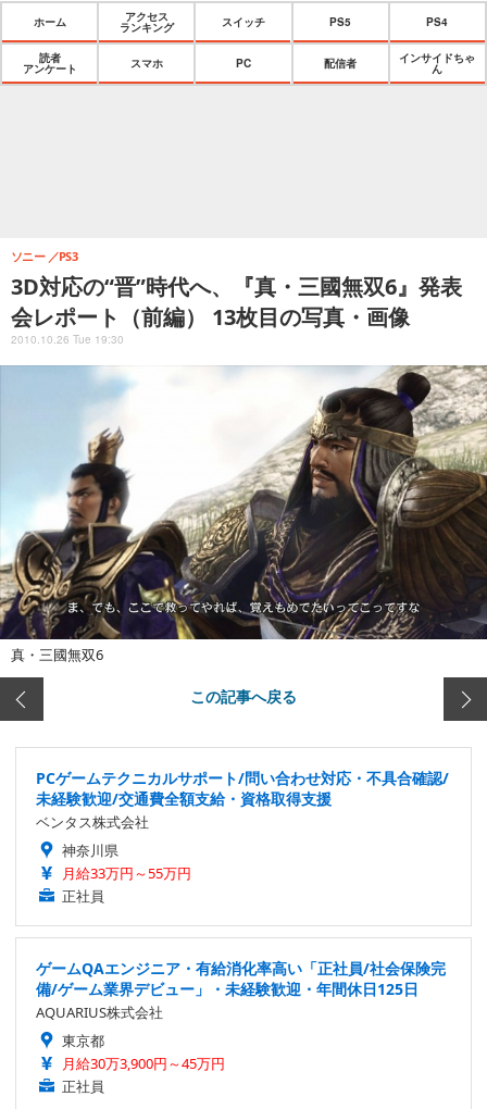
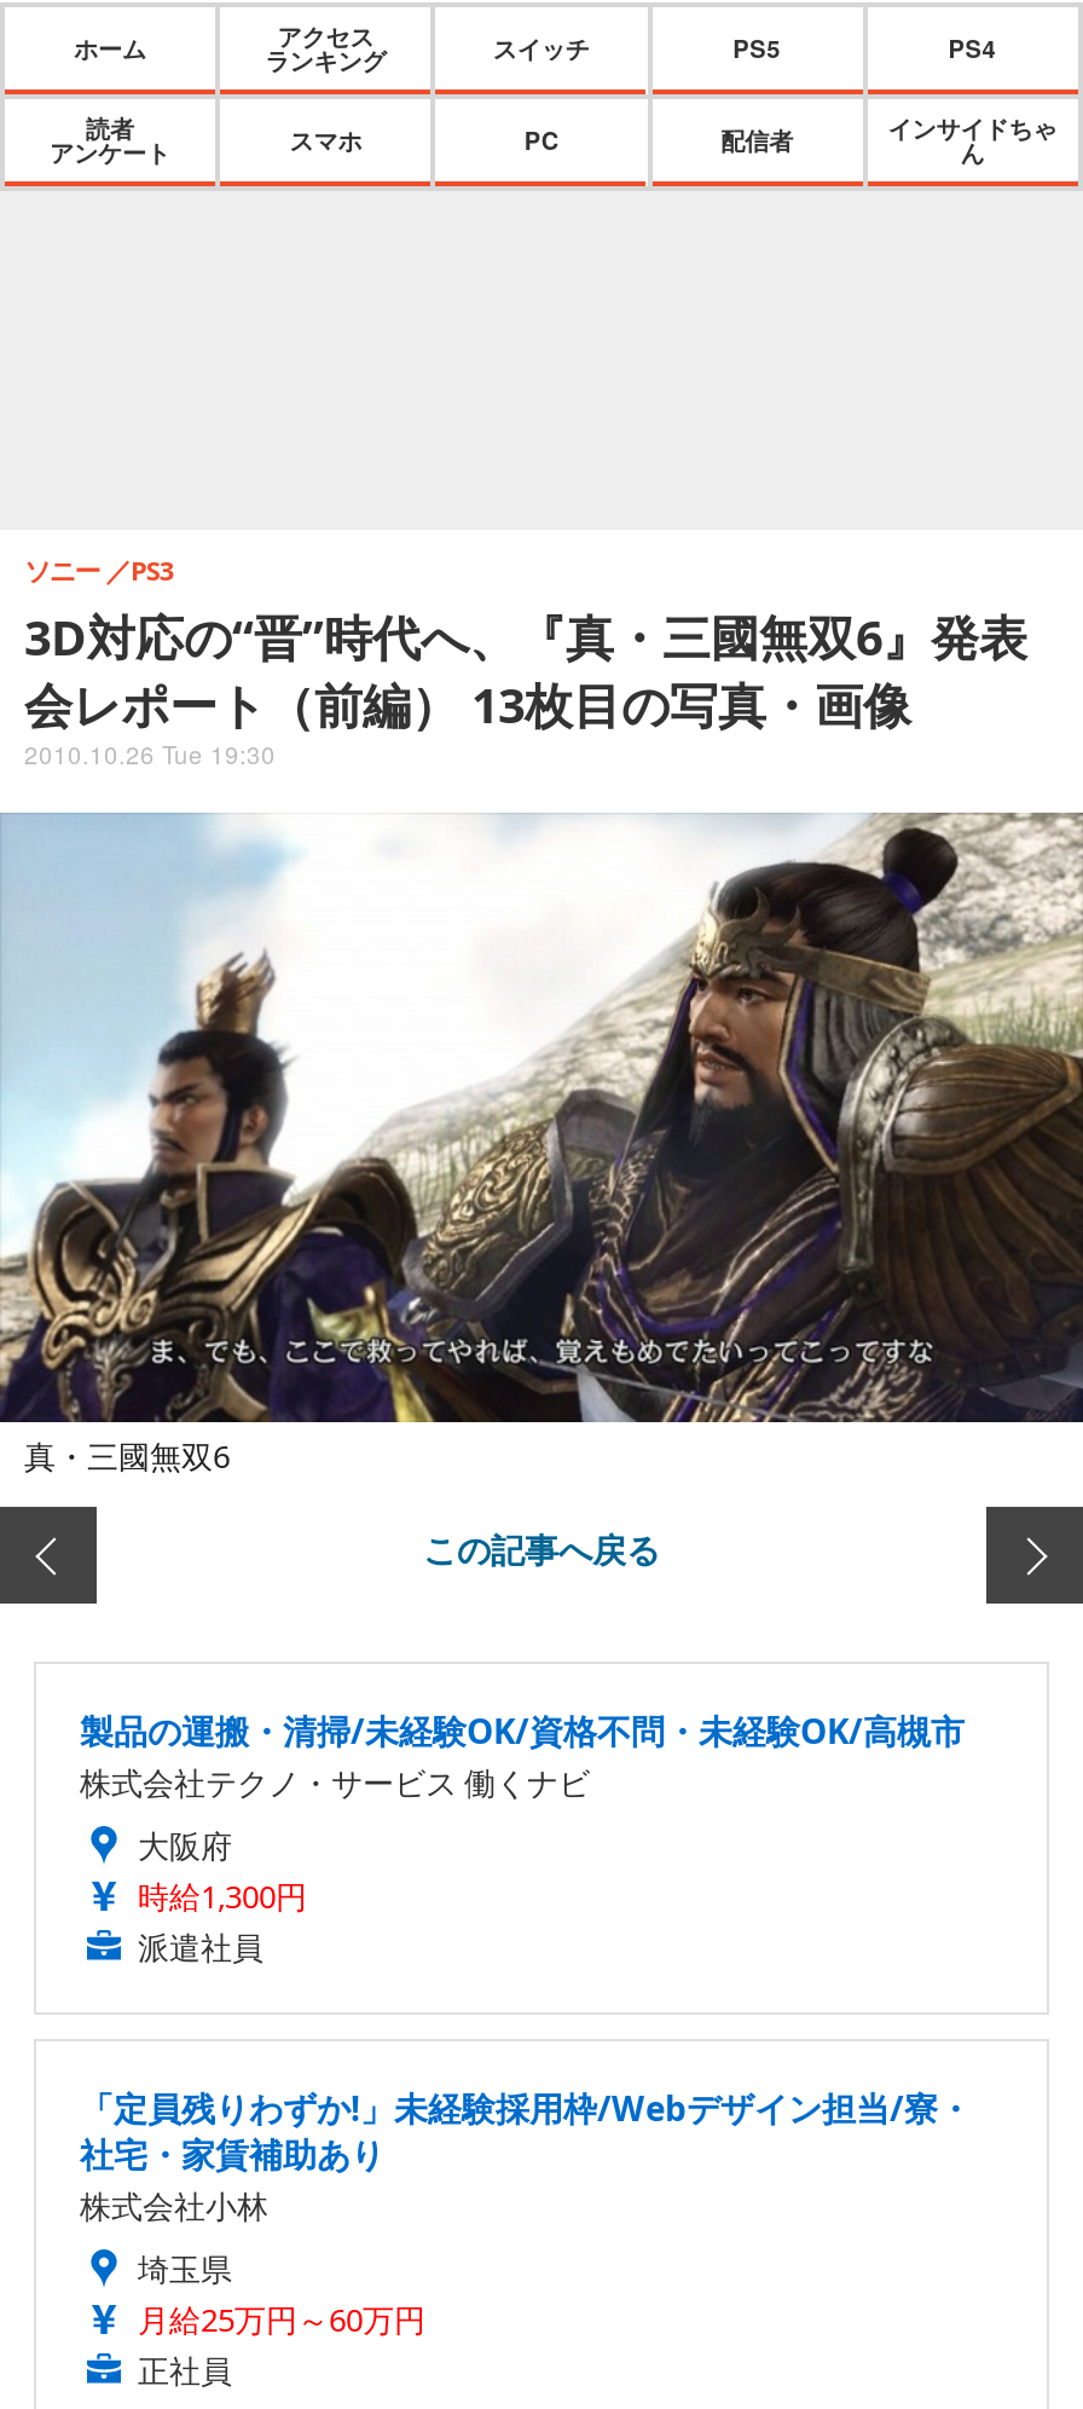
[36,768,449,906] PCゲームテクニカルサポート/問い合わせ対応・不具合確認/ | 未経験歓迎/交通費全額支給・資格取得支援 | ベンタス株式会社 | 神奈川県 | 月給33万円～55万円 | 正社員 -> [80,1708,965,1969] 製品の運搬・清掃/未経験OK/資格不問・未経験OK/高槻市 | 株式会社テクノ・サービス 働くナビ | 大阪府 | 時給1,300円 | 派遣社員
[36,958,446,1073] ゲームQAエンジニア・有給消化率高い「正社員/社会保険完 | 備/ゲーム業界デビュー」・未経験歓迎・年間休日125日 | AQUARIUS株式会社 | 東京都 | 月給30万3,900円～45万円 -> [80,2085,972,2341] 「定員残りわずか!」未経験採用枠/Webデザイン担当/寮・ | 社宅・家賃補助あり | 株式会社小林 | 埼玉県 | 月給25万円～60万円

